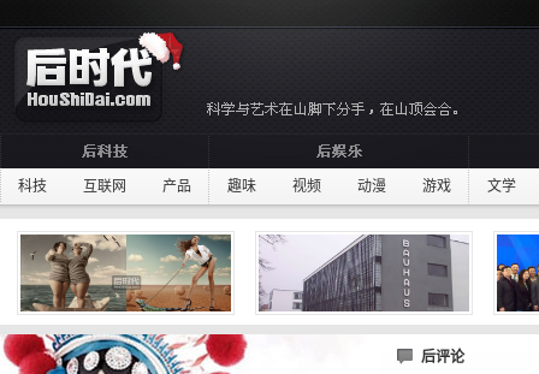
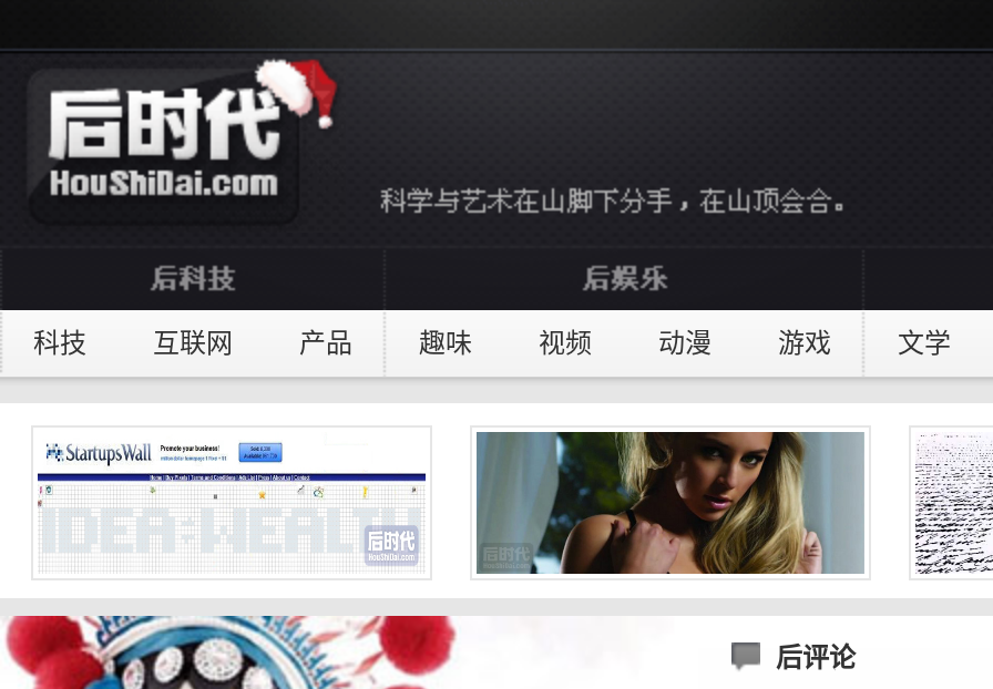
[19,233,232,313] [image] -> [38,432,426,574] [image]
[259,235,468,313] [image] -> [477,430,864,576] [image]
[496,233,535,313] [image] -> [915,432,986,574] [image]

